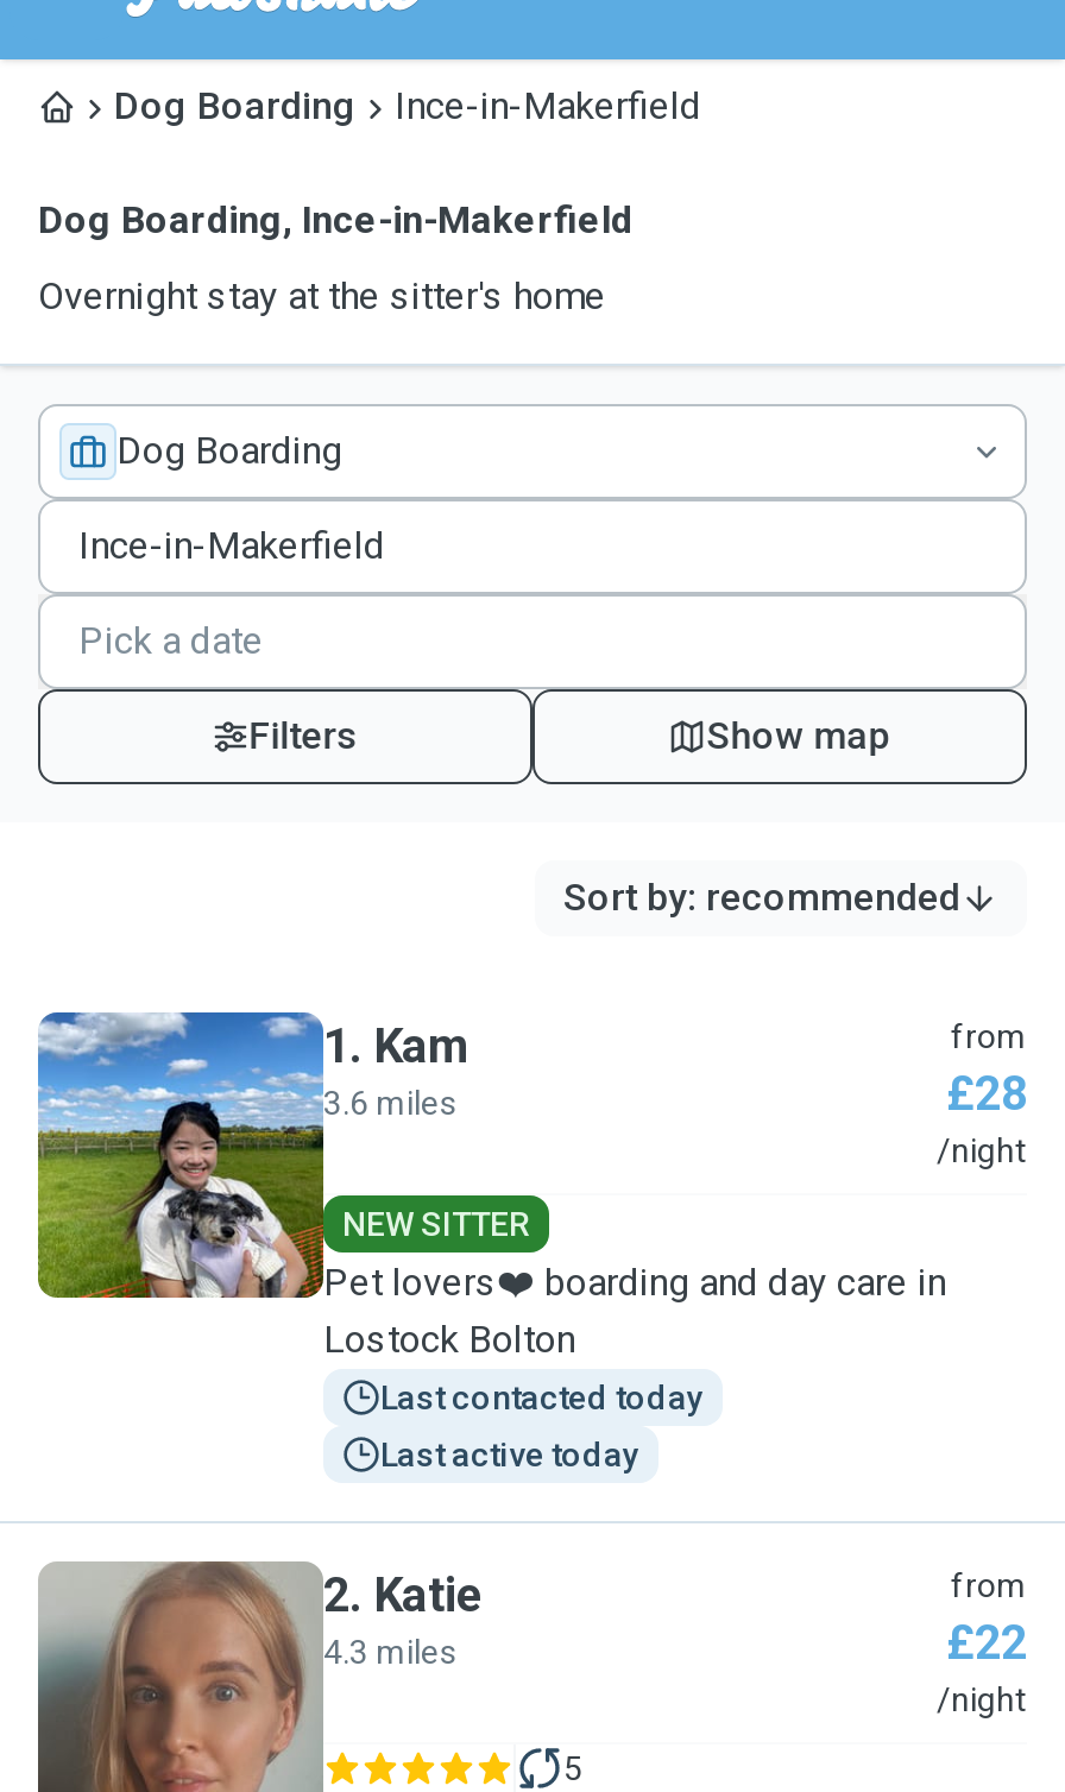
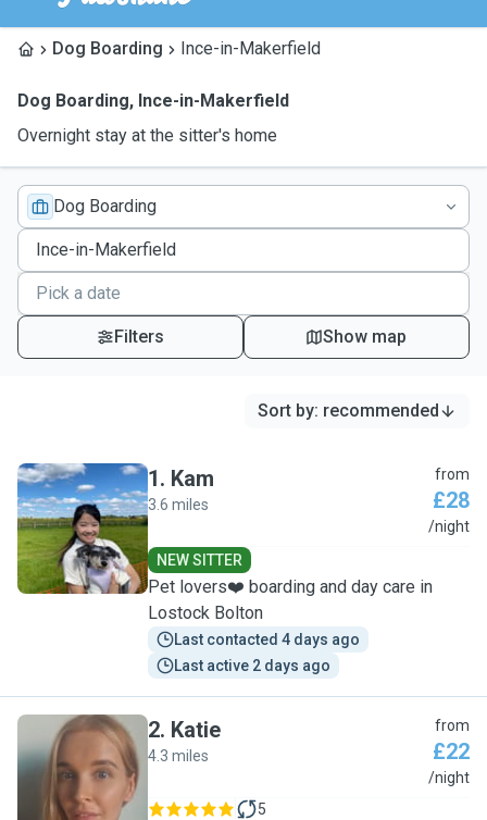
[380,1378,704,1416] Last contacted today -> [174,631,360,648] Last contacted 4 days ago
[380,1436,639,1474] Last active today -> [174,657,330,674] Last active 2 days ago

